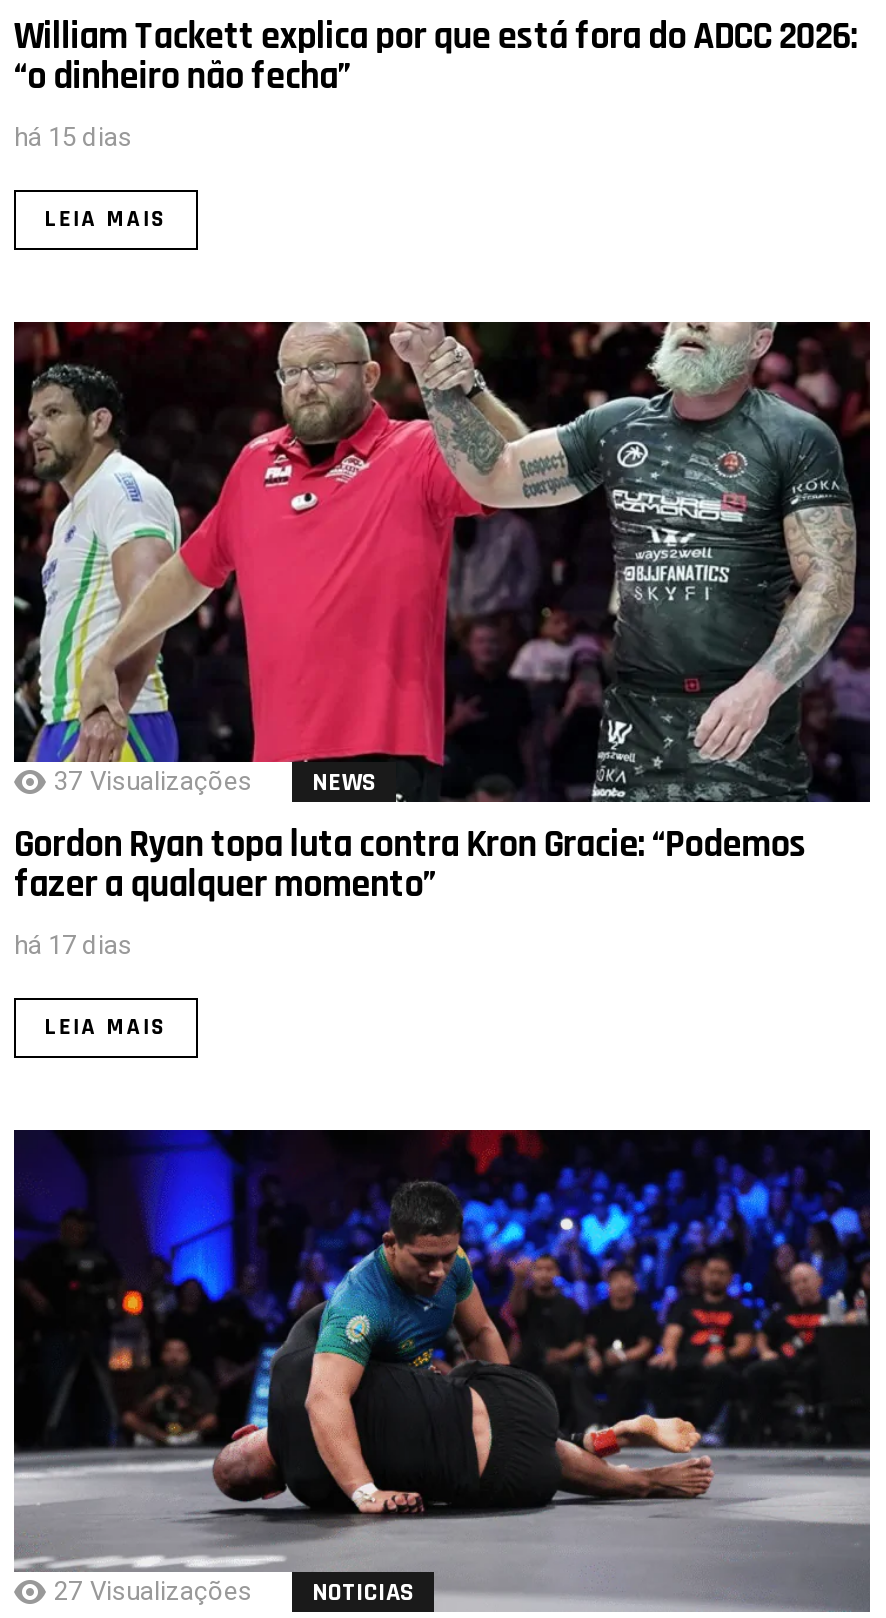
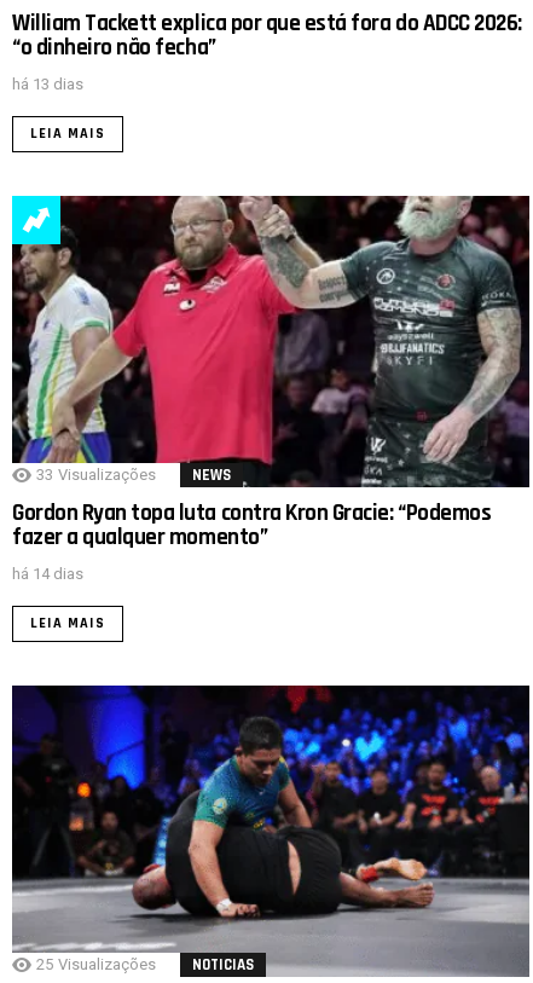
[14,122,132,152] há 15 dias -> [12,75,83,93] há 13 dias
[12,320,94,402] [image] -> [11,195,62,245] [image]
[54,767,252,797] 37 Visualizações -> [36,466,156,484] 33 Visualizações
[14,931,132,961] há 17 dias -> [12,565,83,583] há 14 dias
[54,1576,252,1606] 27 Visualizações -> [36,955,156,973] 25 Visualizações

